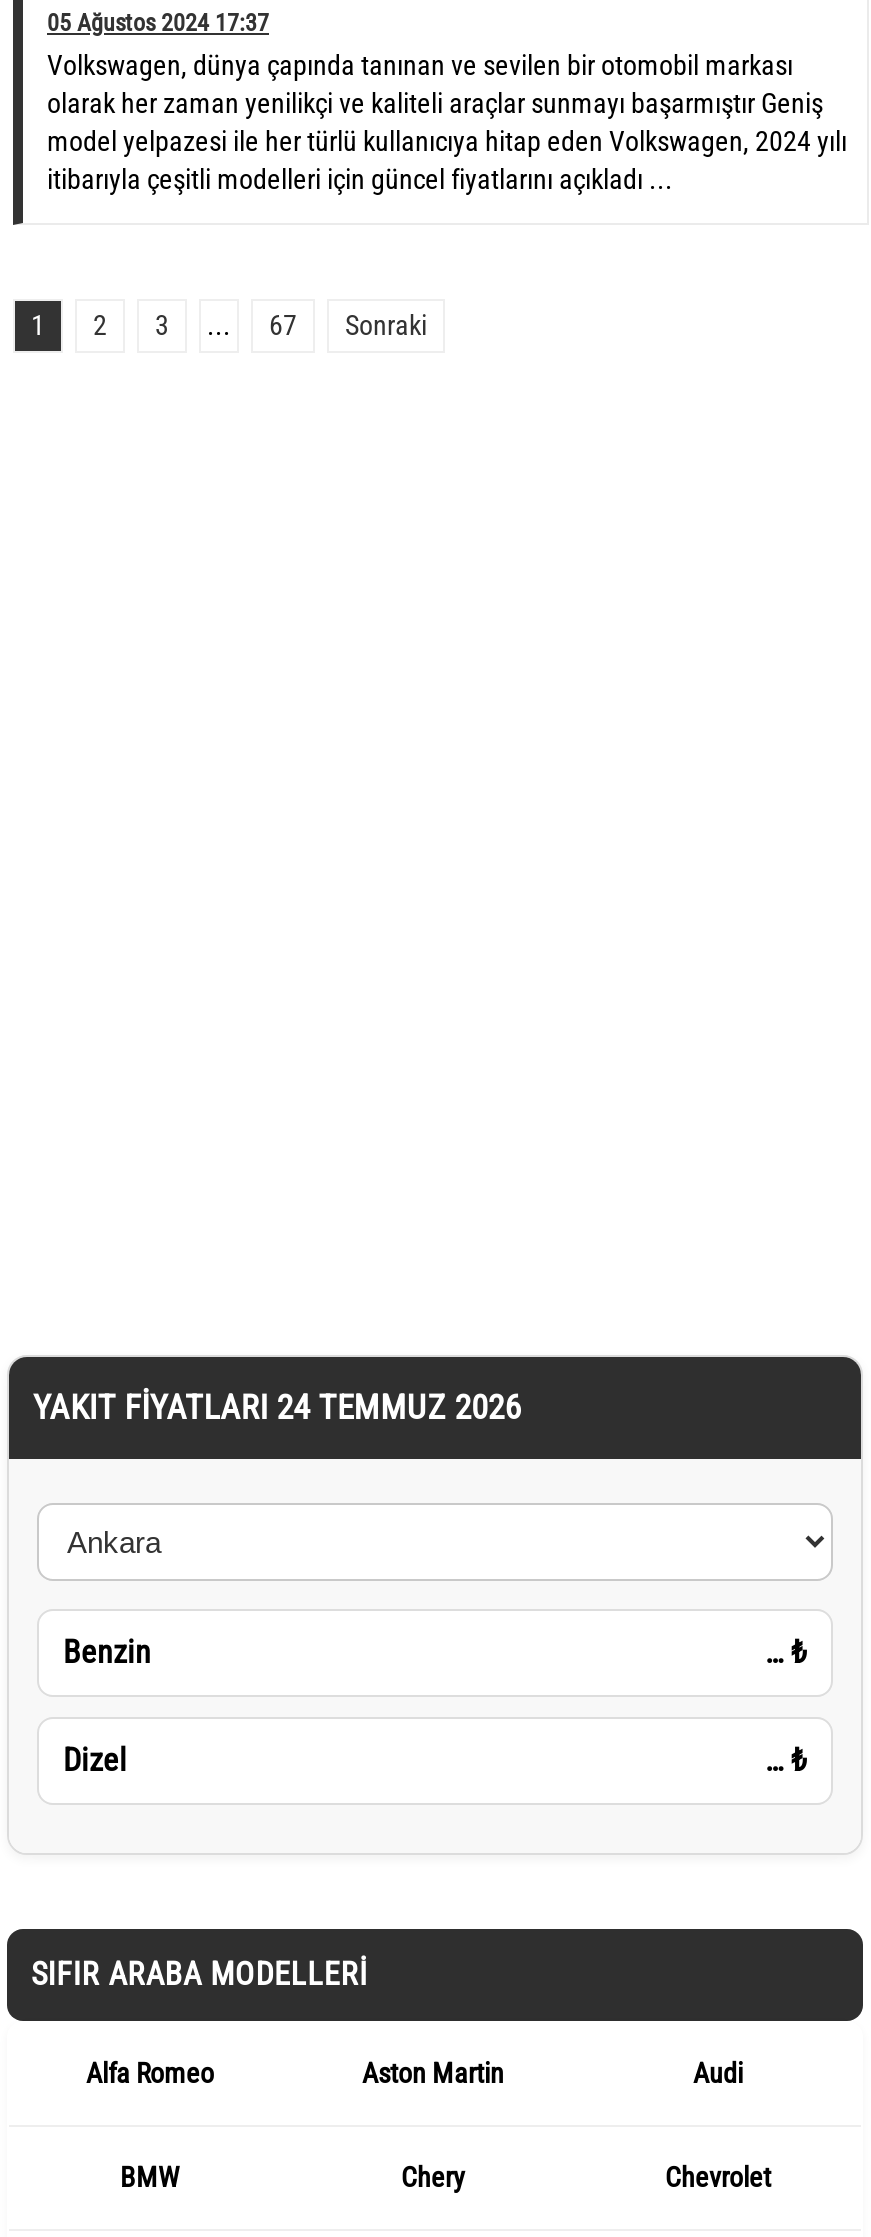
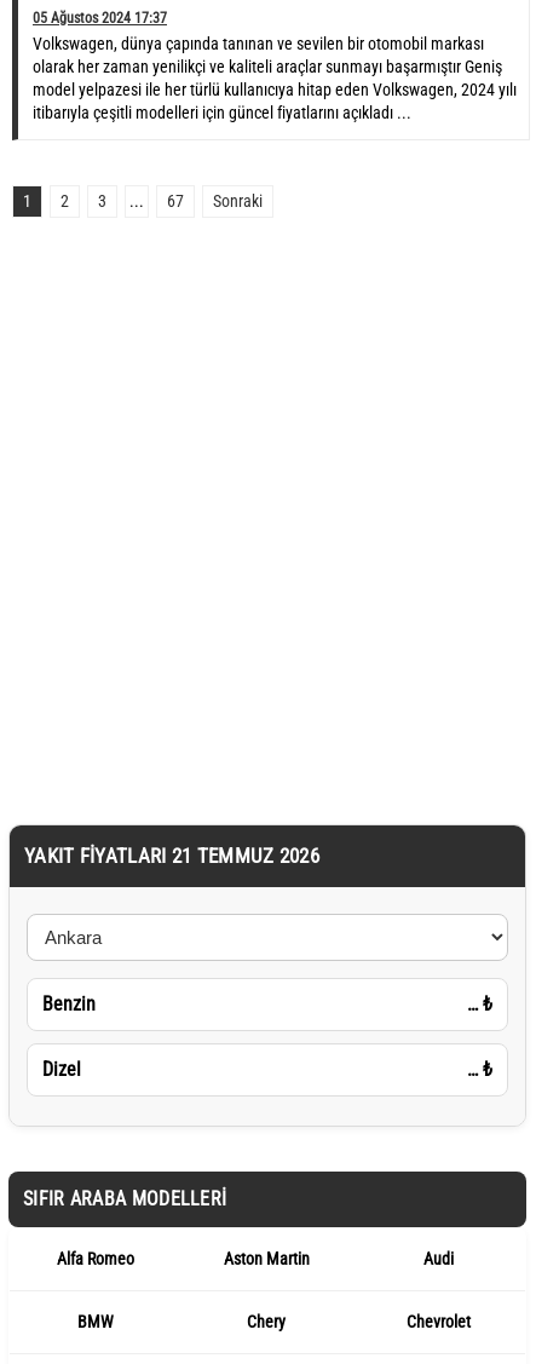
[33,1387,521,1427] YAKIT FIYATLARI 24 TEMMUZ 2026 -> [24,843,319,868] YAKIT FIYATLARI 21 TEMMUZ 2026

